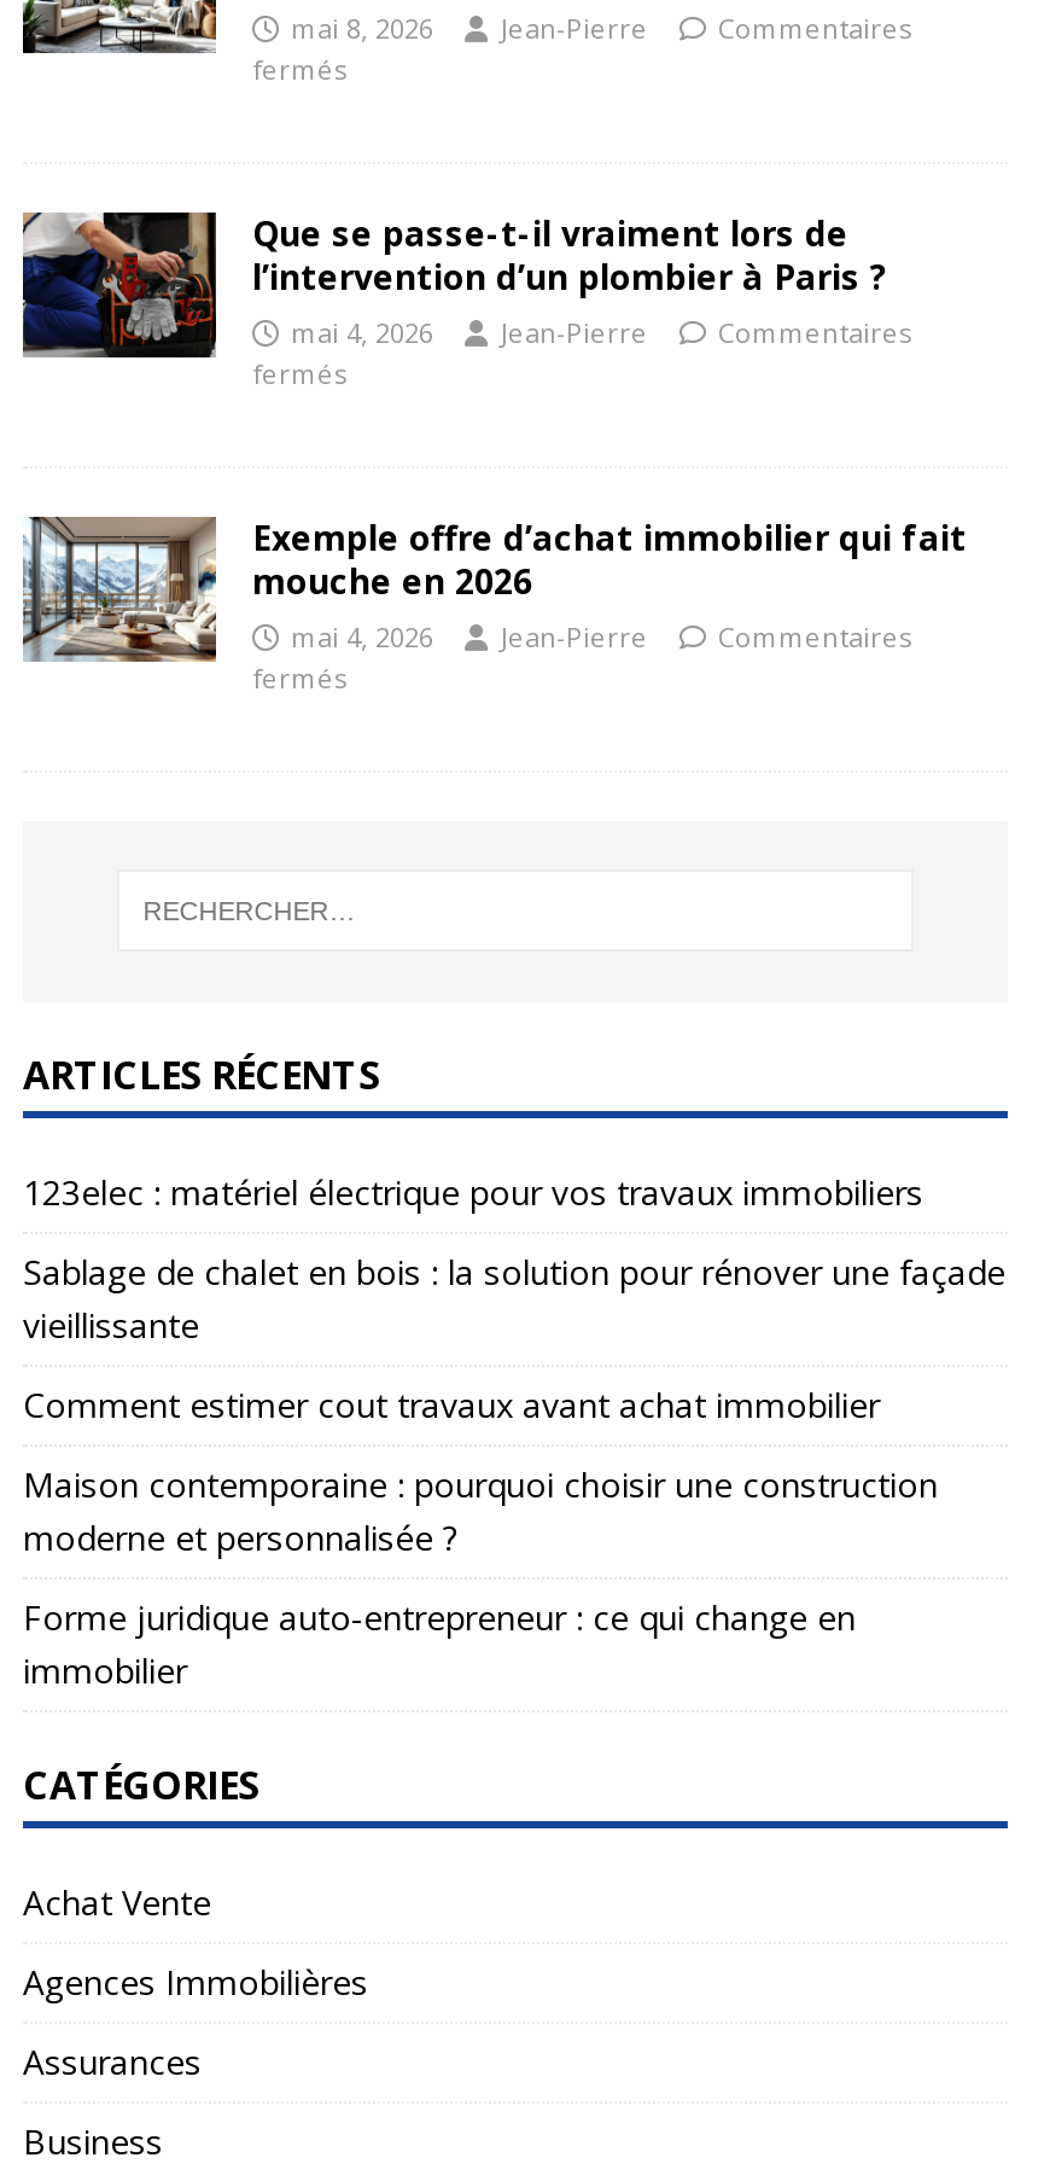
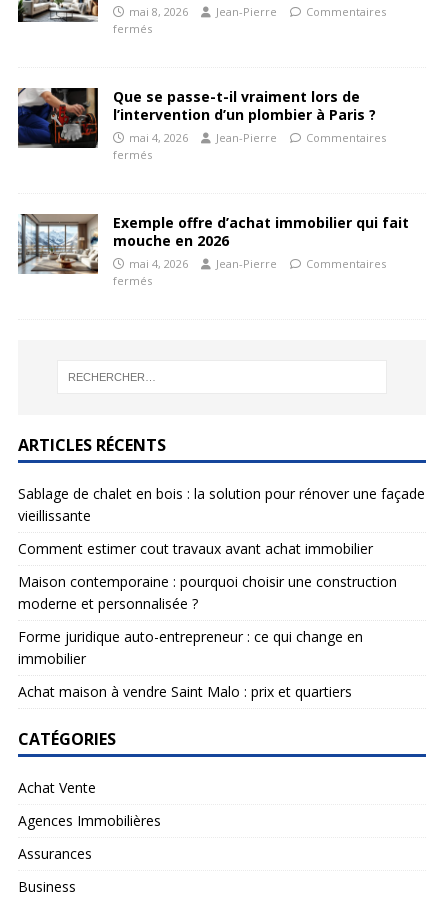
[23,1168,923,1214] 123elec : matériel électrique pour vos travaux immobiliers -> none
moved [23,1247,1005,1692] -> [18,483,425,667]: Sablage de chalet en bois : la solution pour rénover une façade | vieillissante | Comment estimer cout travaux avant achat immobilier | Maison contemporaine : pourquoi choisir une construction | moderne et personnalisée ? | Forme juridique auto-entrepreneur : ce qui change en | immobilier
none -> [18,681,352,700] Achat maison à vendre Saint Malo : prix et quartiers

